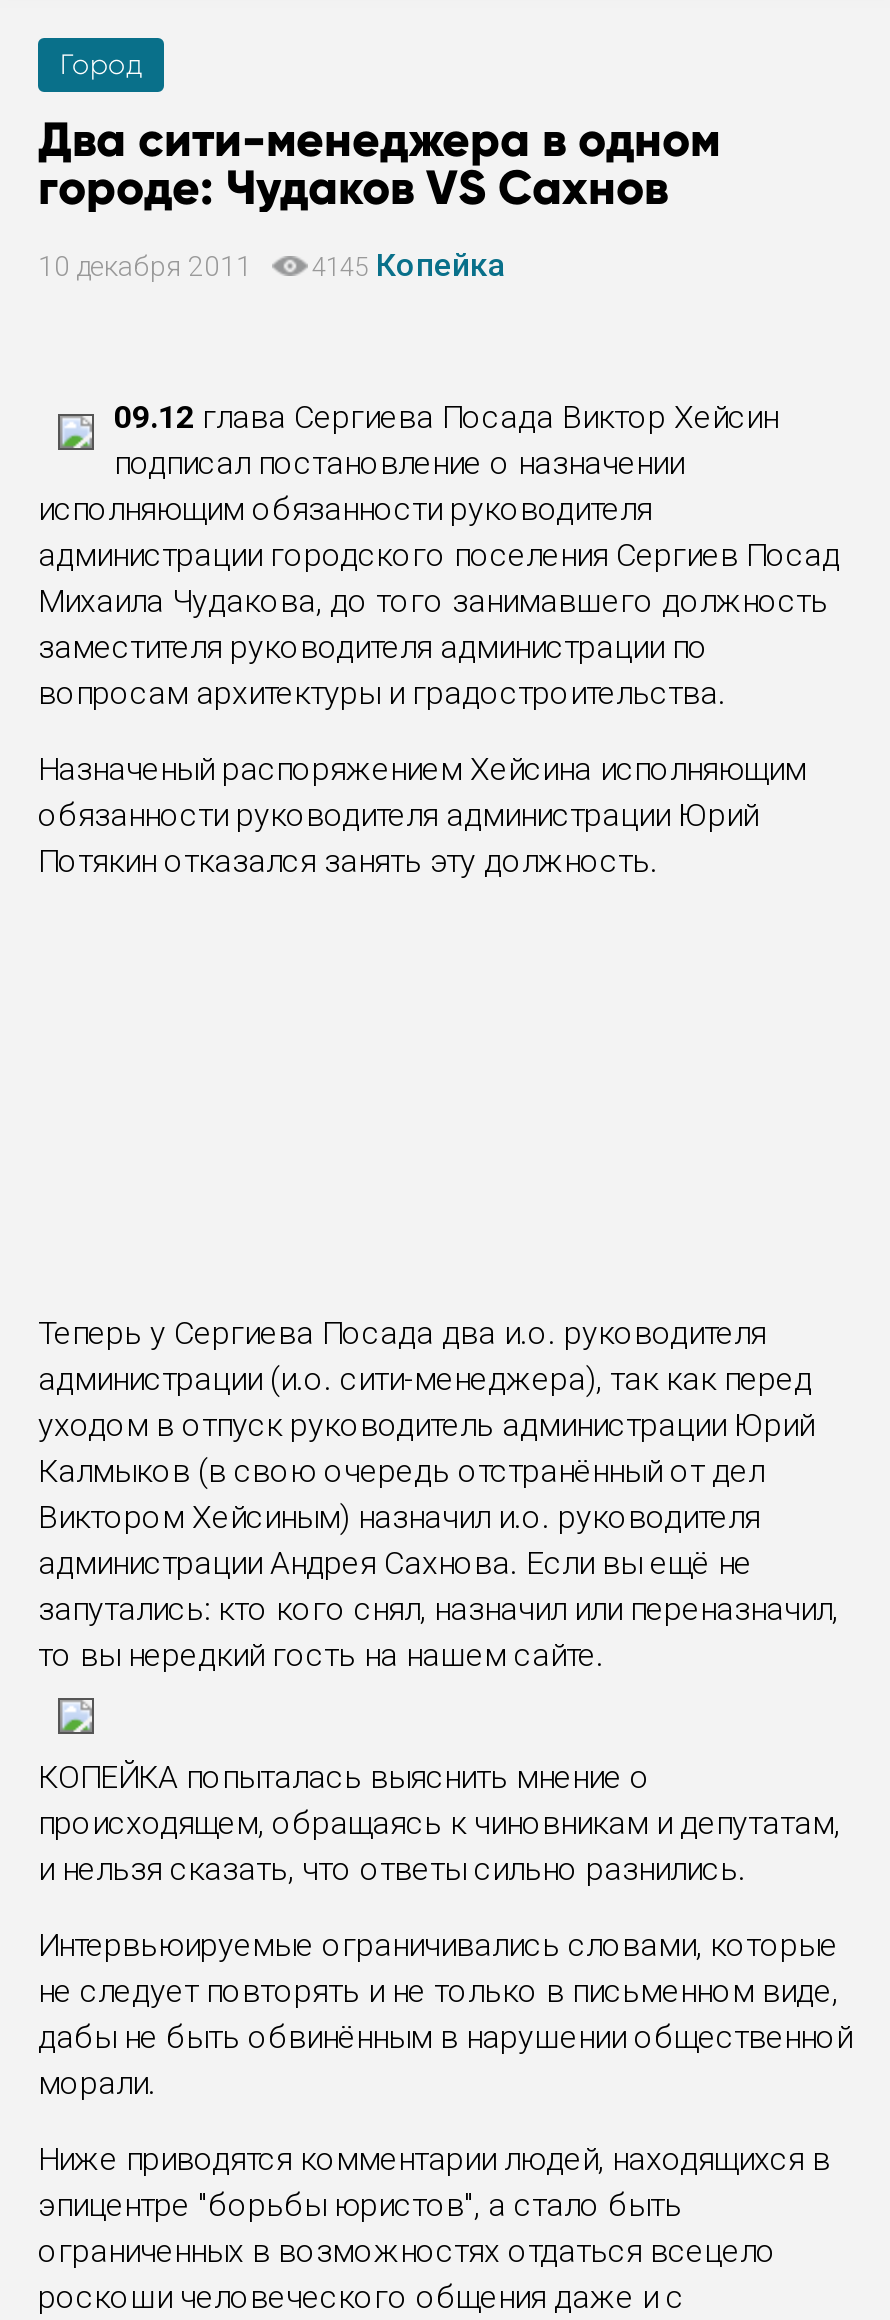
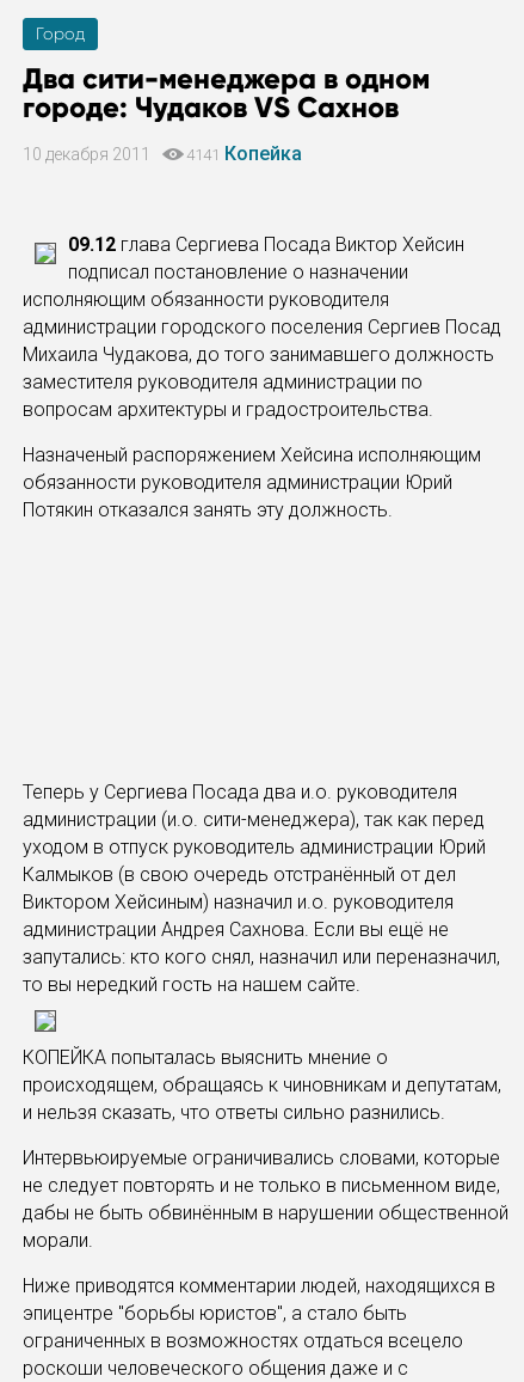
[38,246,506,284] 10 декабря 2011 4145 Копейка -> [23,142,302,165] 10 декабря 2011 4141 Копейка

